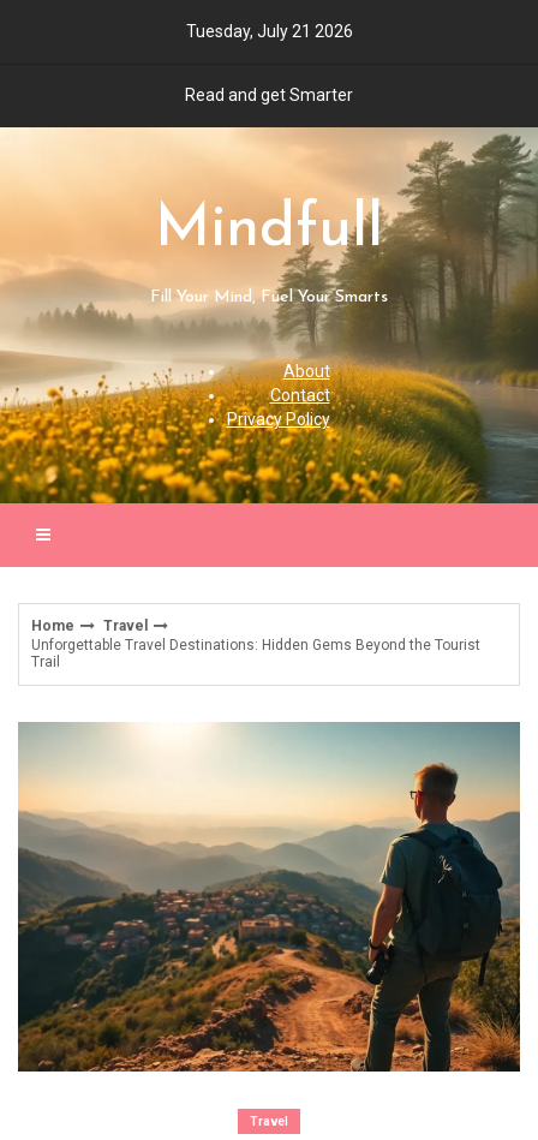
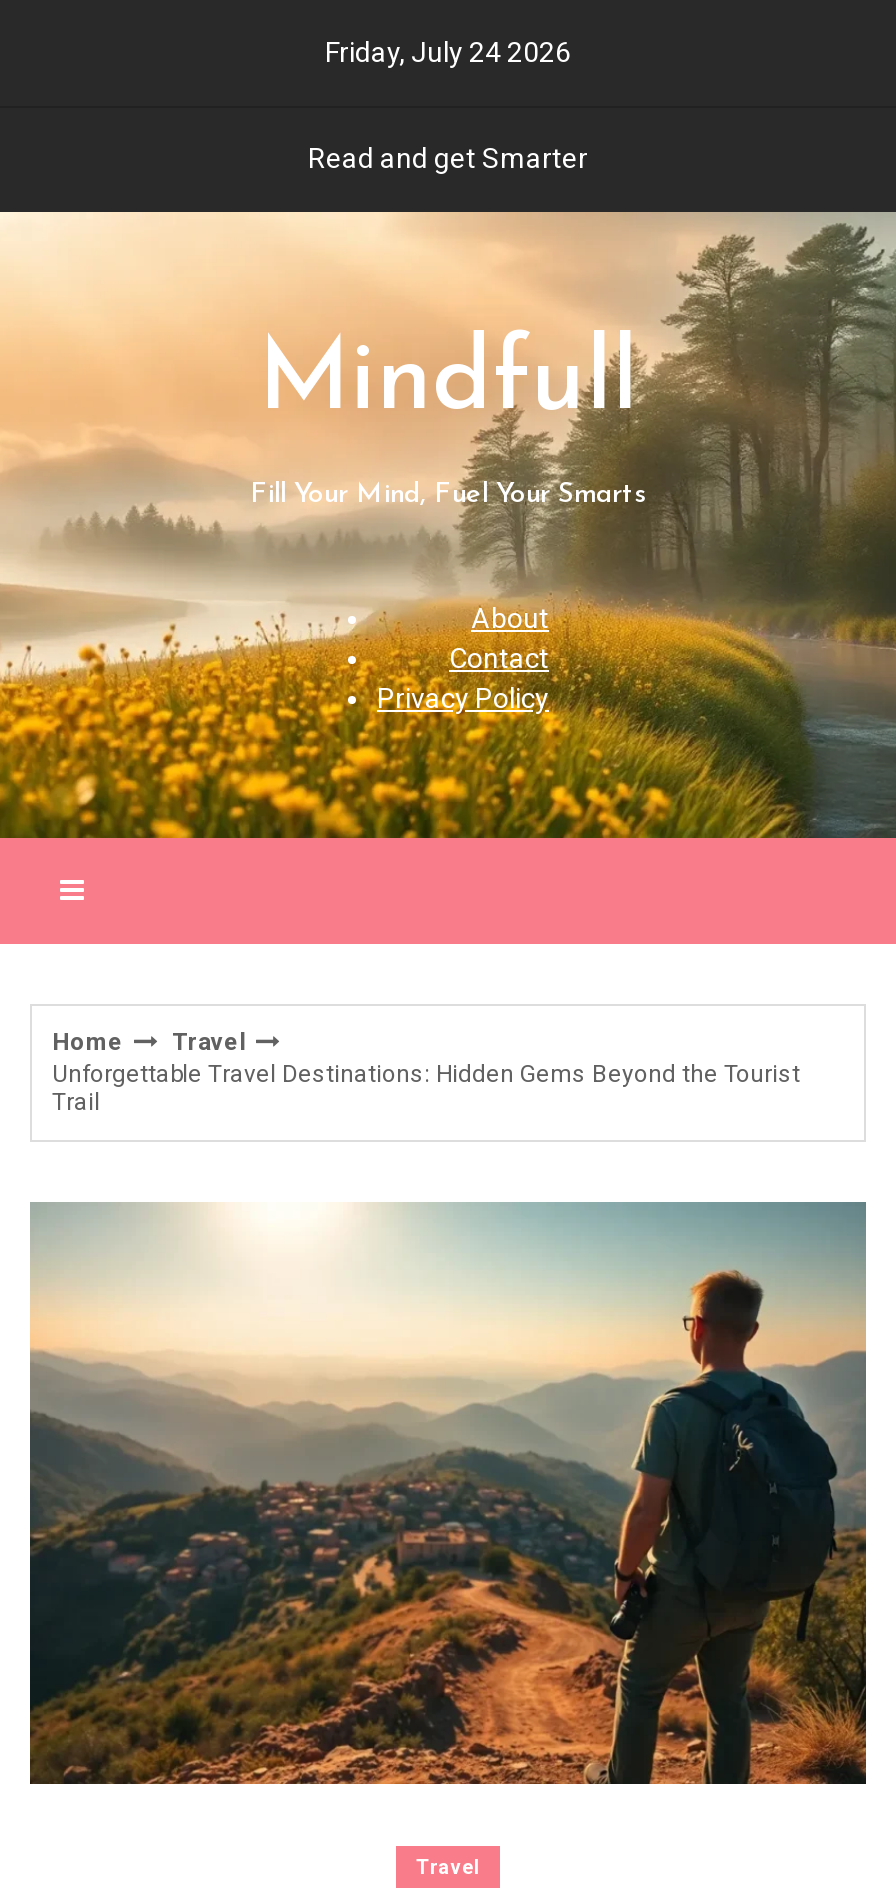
[186,22,352,41] Tuesday, July 21 2026 -> [325,36,571,68] Friday, July 24 2026

